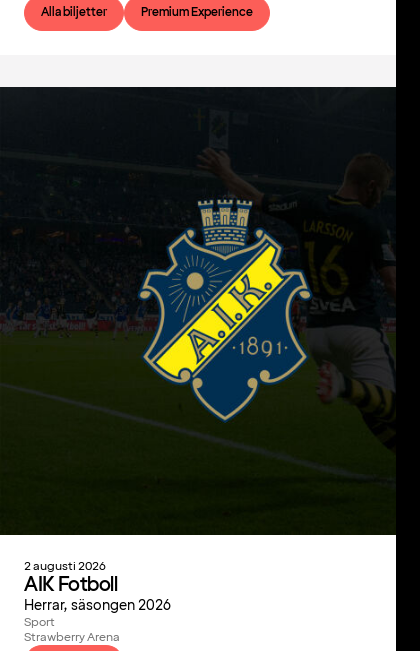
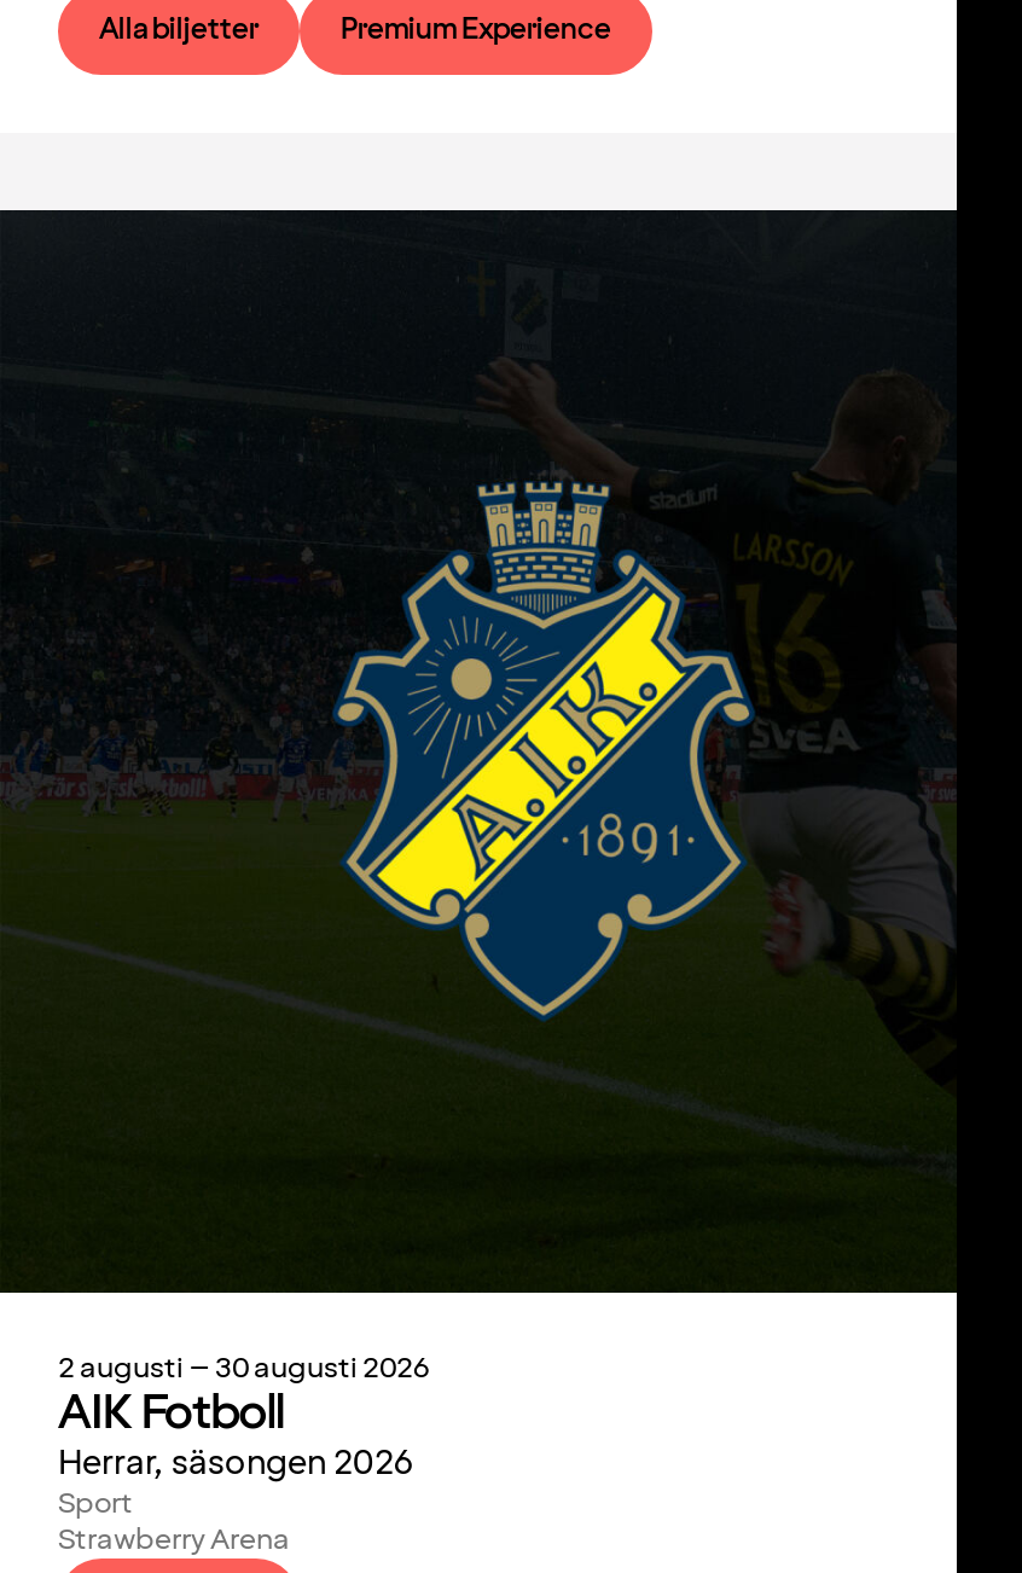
[24,558,106,575] 2 augusti 2026 -> [58,1348,430,1389] 2 augusti – 30 augusti 2026

